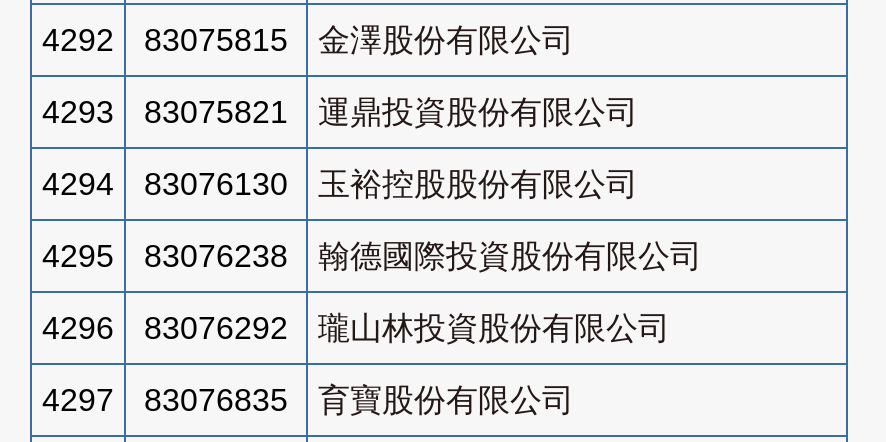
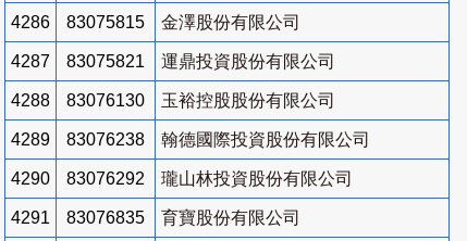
[42,23,574,57] 4292 83075815 金澤股份有限公司 -> [11,13,300,31] 4286 83075815 金澤股份有限公司
[42,95,638,129] 4293 83075821 運鼎投資股份有限公司 -> [11,52,335,70] 4287 83075821 運鼎投資股份有限公司
[42,167,638,201] 4294 83076130 玉裕控股股份有限公司 -> [11,91,335,110] 4288 83076130 玉裕控股股份有限公司
[42,239,702,273] 4295 83076238 翰德國際投資股份有限公司 -> [11,130,370,149] 4289 83076238 翰德國際投資股份有限公司
[42,311,670,345] 4296 83076292 瓏山林投資股份有限公司 -> [11,169,353,188] 4290 83076292 瓏山林投資股份有限公司
[42,383,574,417] 4297 83076835 育寶股份有限公司 -> [11,208,300,227] 4291 83076835 育寶股份有限公司

